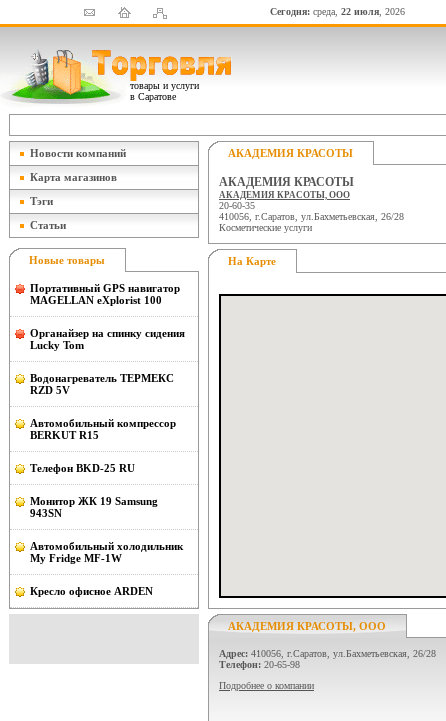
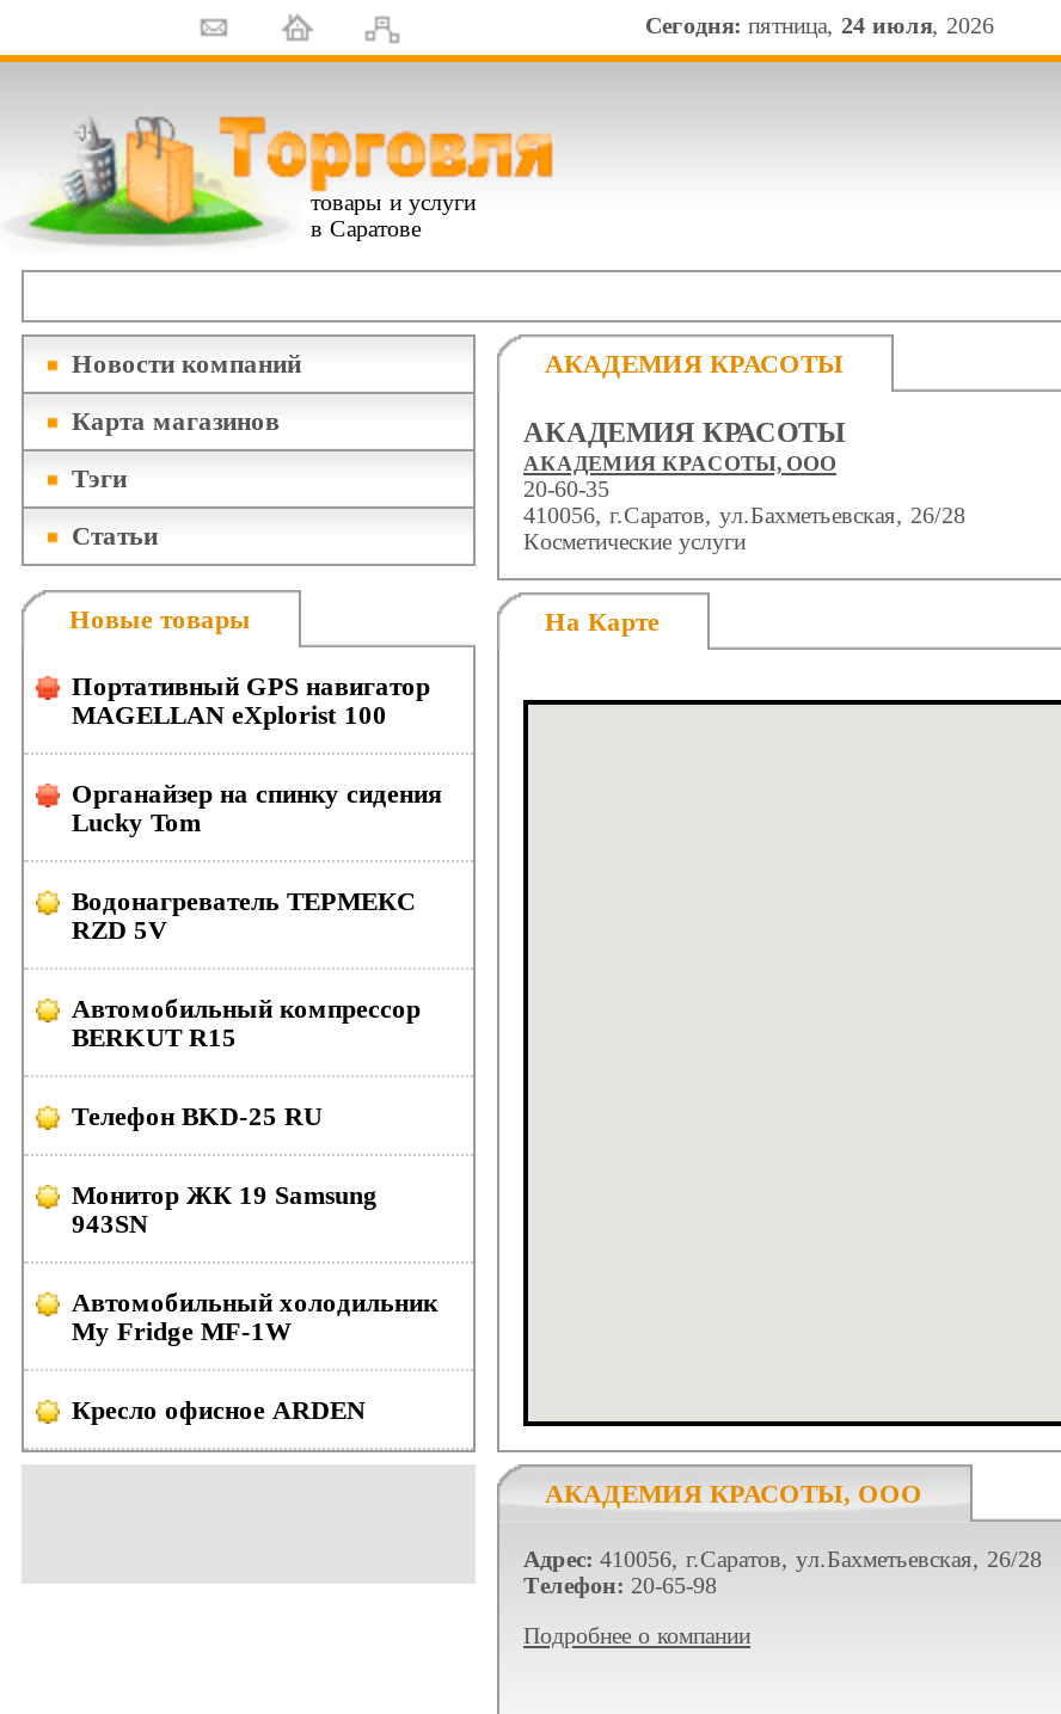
[270,6,405,17] Сегодня: среда, 22 июля, 2026 -> [645,12,994,38] Сегодня: пятница, 24 июля, 2026

